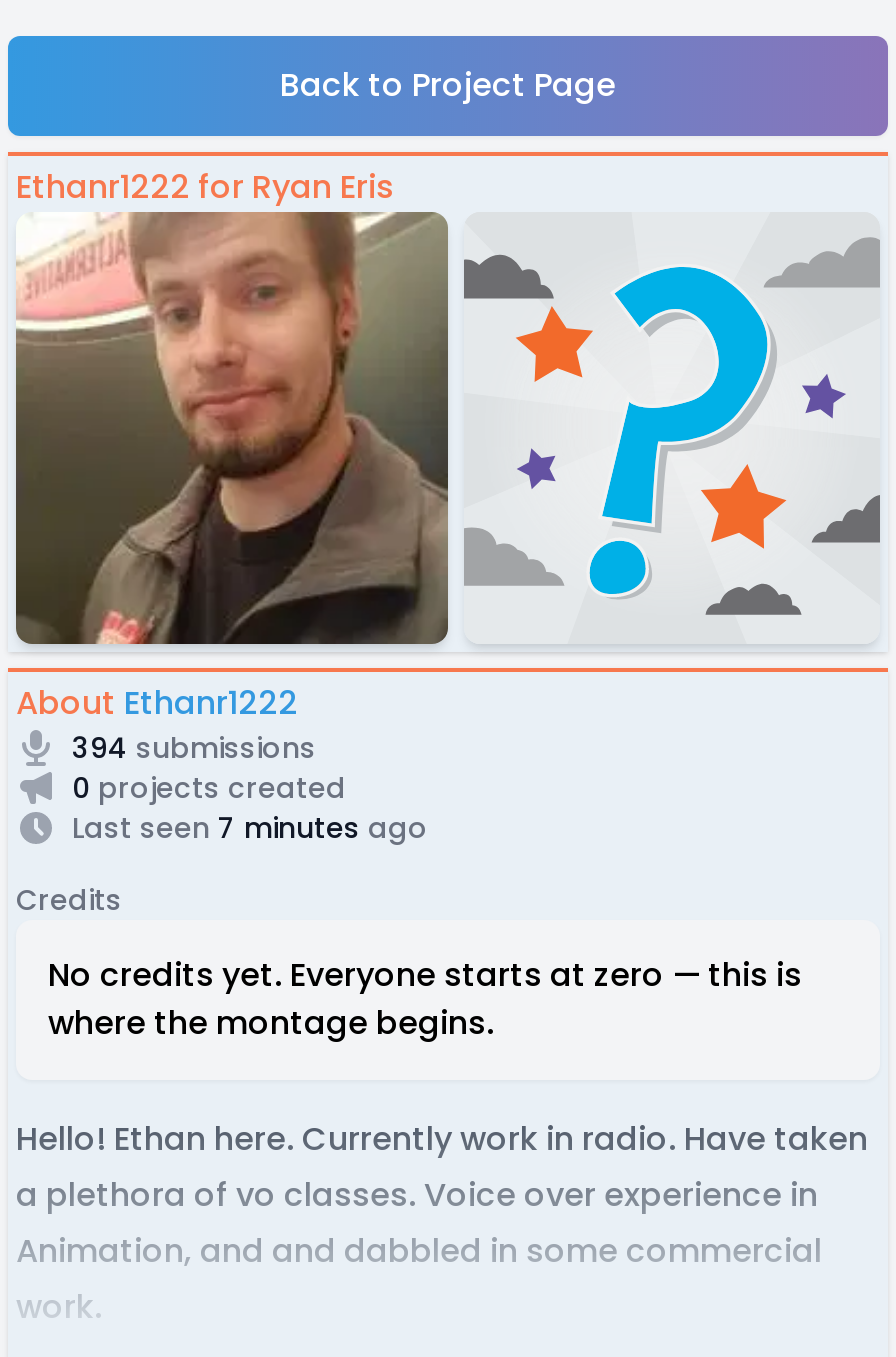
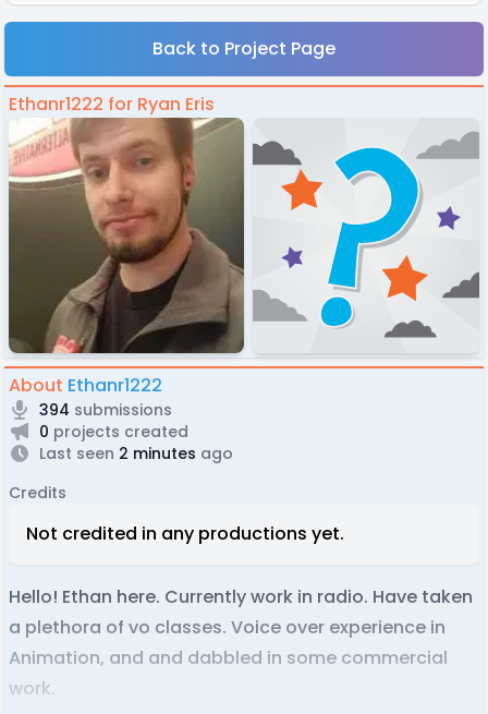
[72,808,428,848] Last seen 7 minutes ago -> [39,443,233,464] Last seen 2 minutes ago
[48,952,802,1046] No credits yet. Everyone starts at zero — this is | where the montage begins. -> [26,521,344,546] Not credited in any productions yet.

